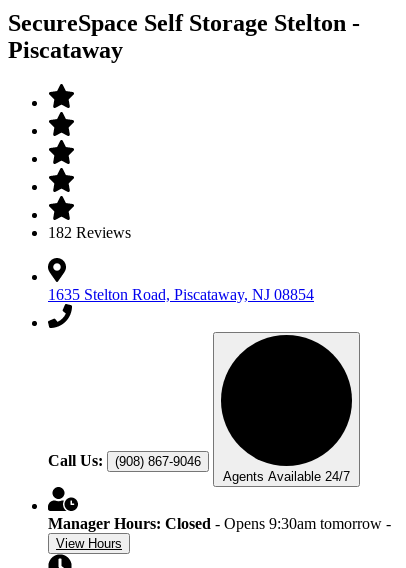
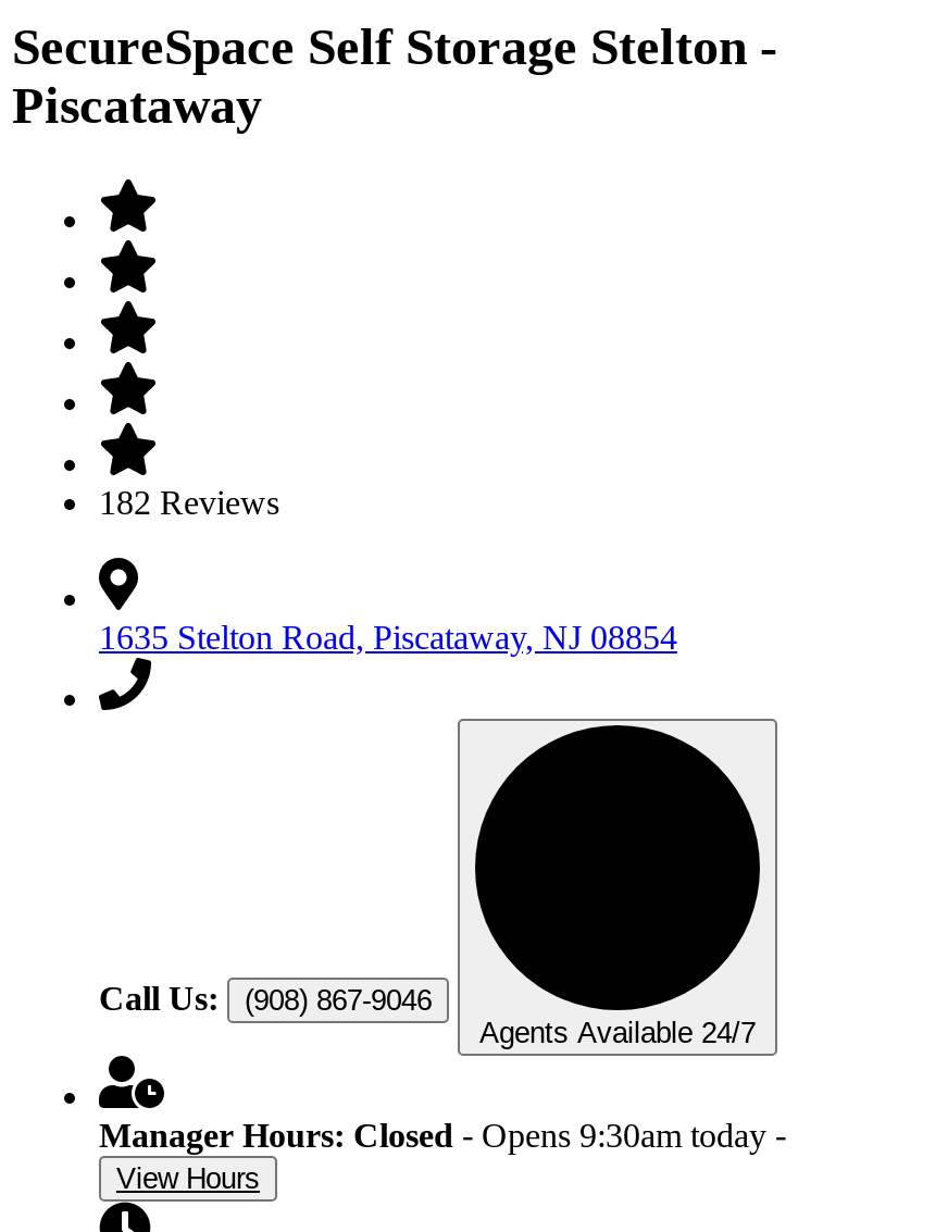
[48,515,391,532] Manager Hours: Closed - Opens 9:30am tomorrow - -> [99,1116,786,1153] Manager Hours: Closed - Opens 9:30am today -

